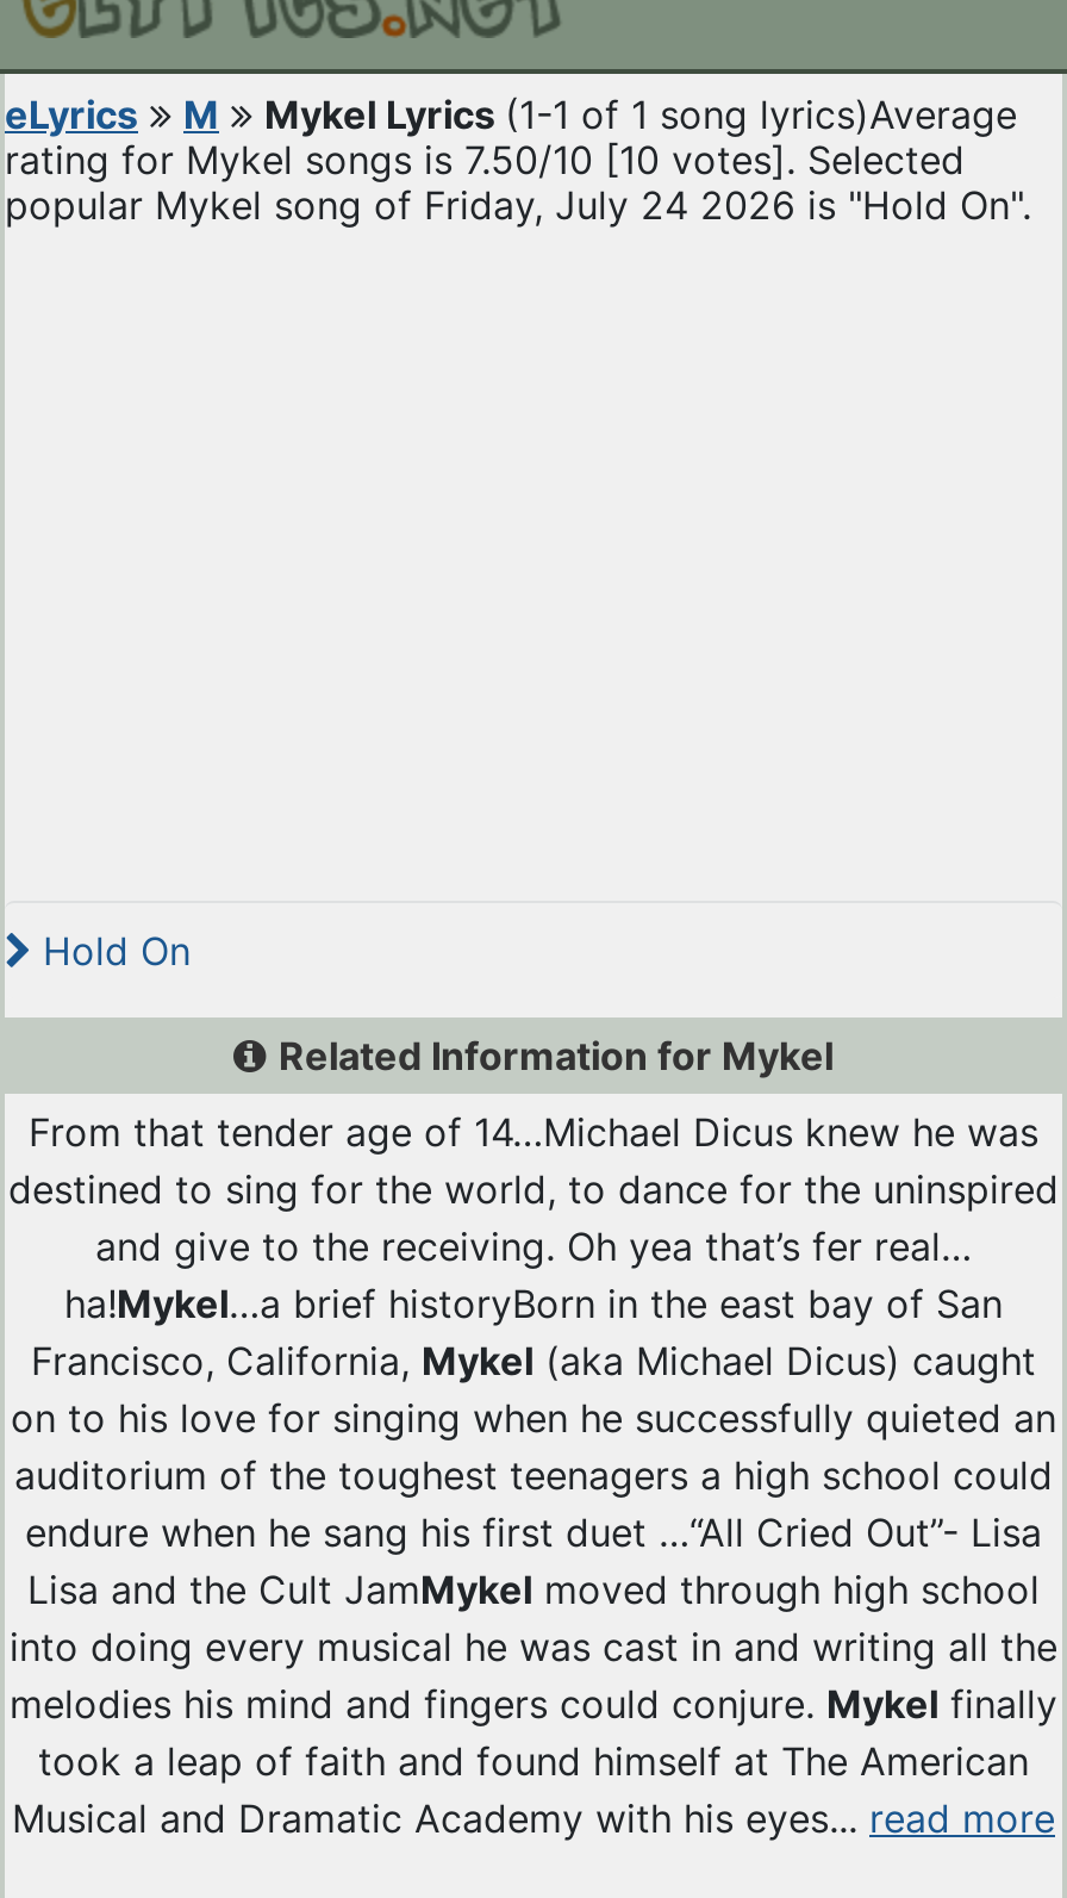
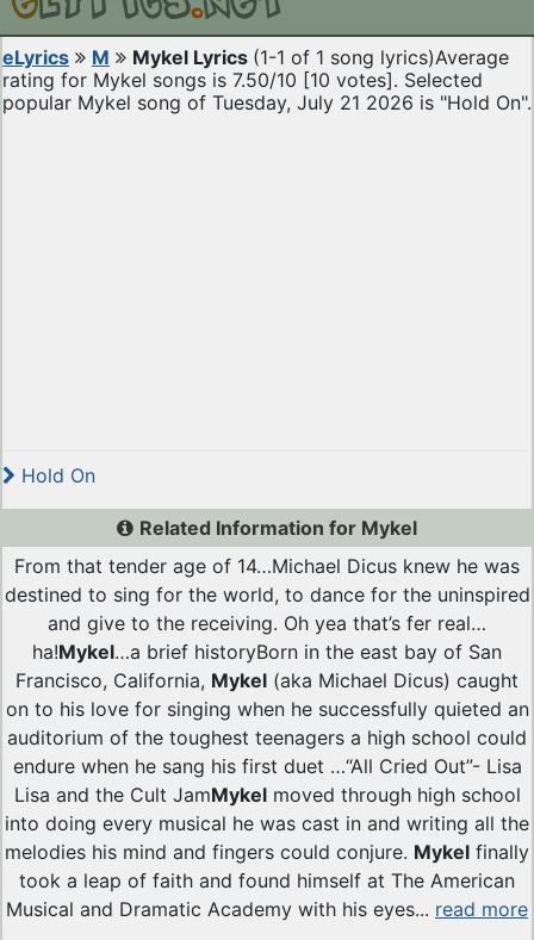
[5,181,1031,229] popular Mykel song of Friday, July 24 2026 is "Hold On". -> [2,91,532,114] popular Mykel song of Tuesday, July 21 2026 is "Hold On".

